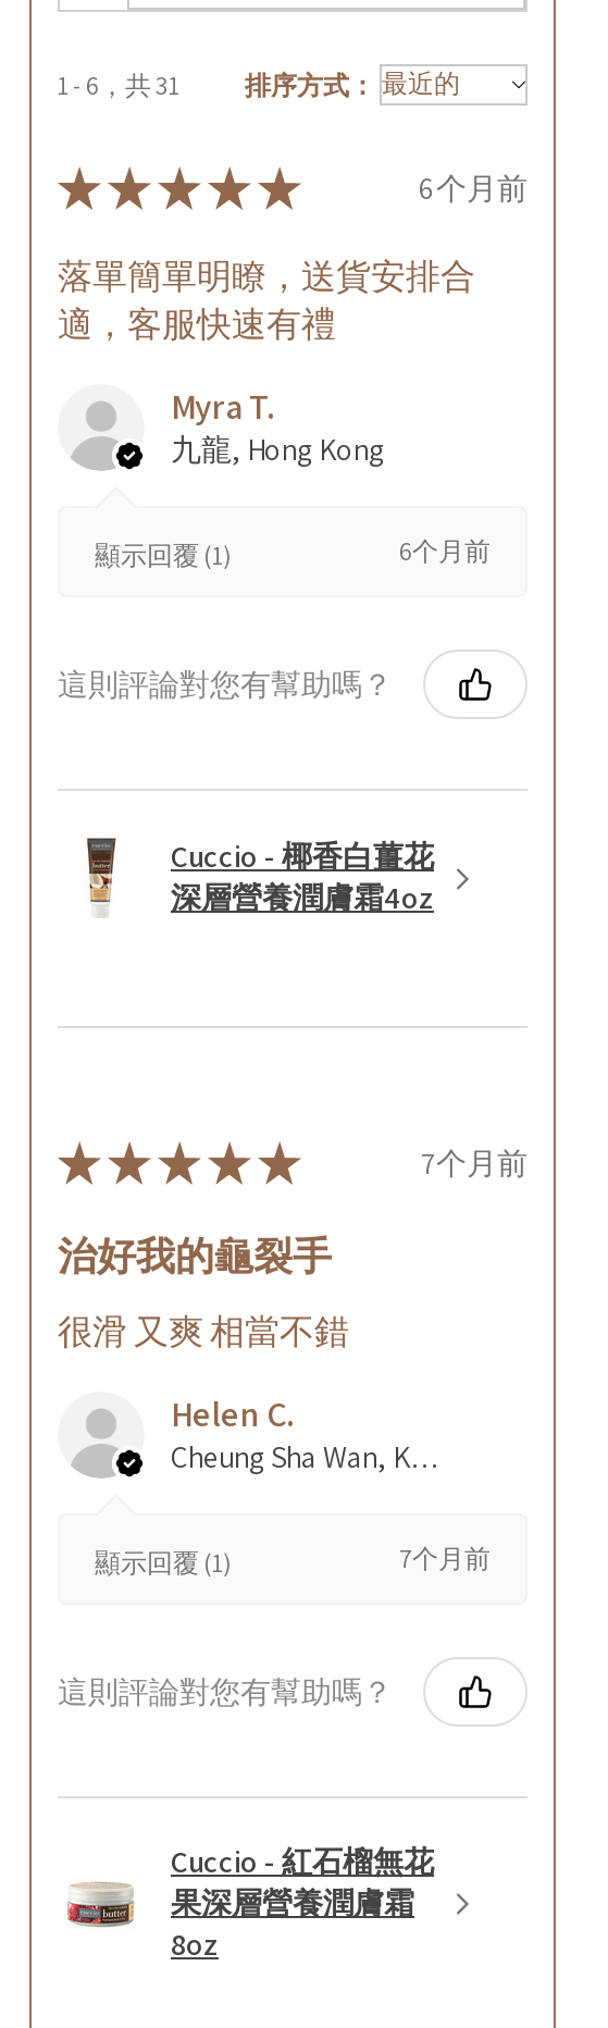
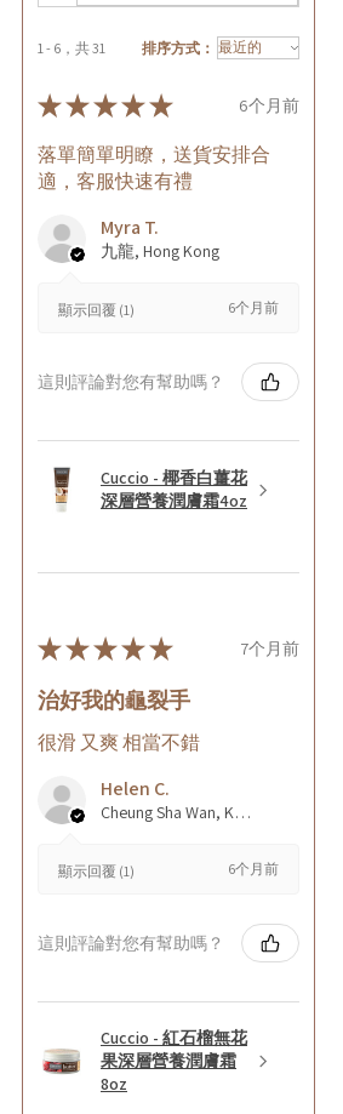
[399,1542,491,1575] 7个月前 -> [228,860,279,878] 6个月前

